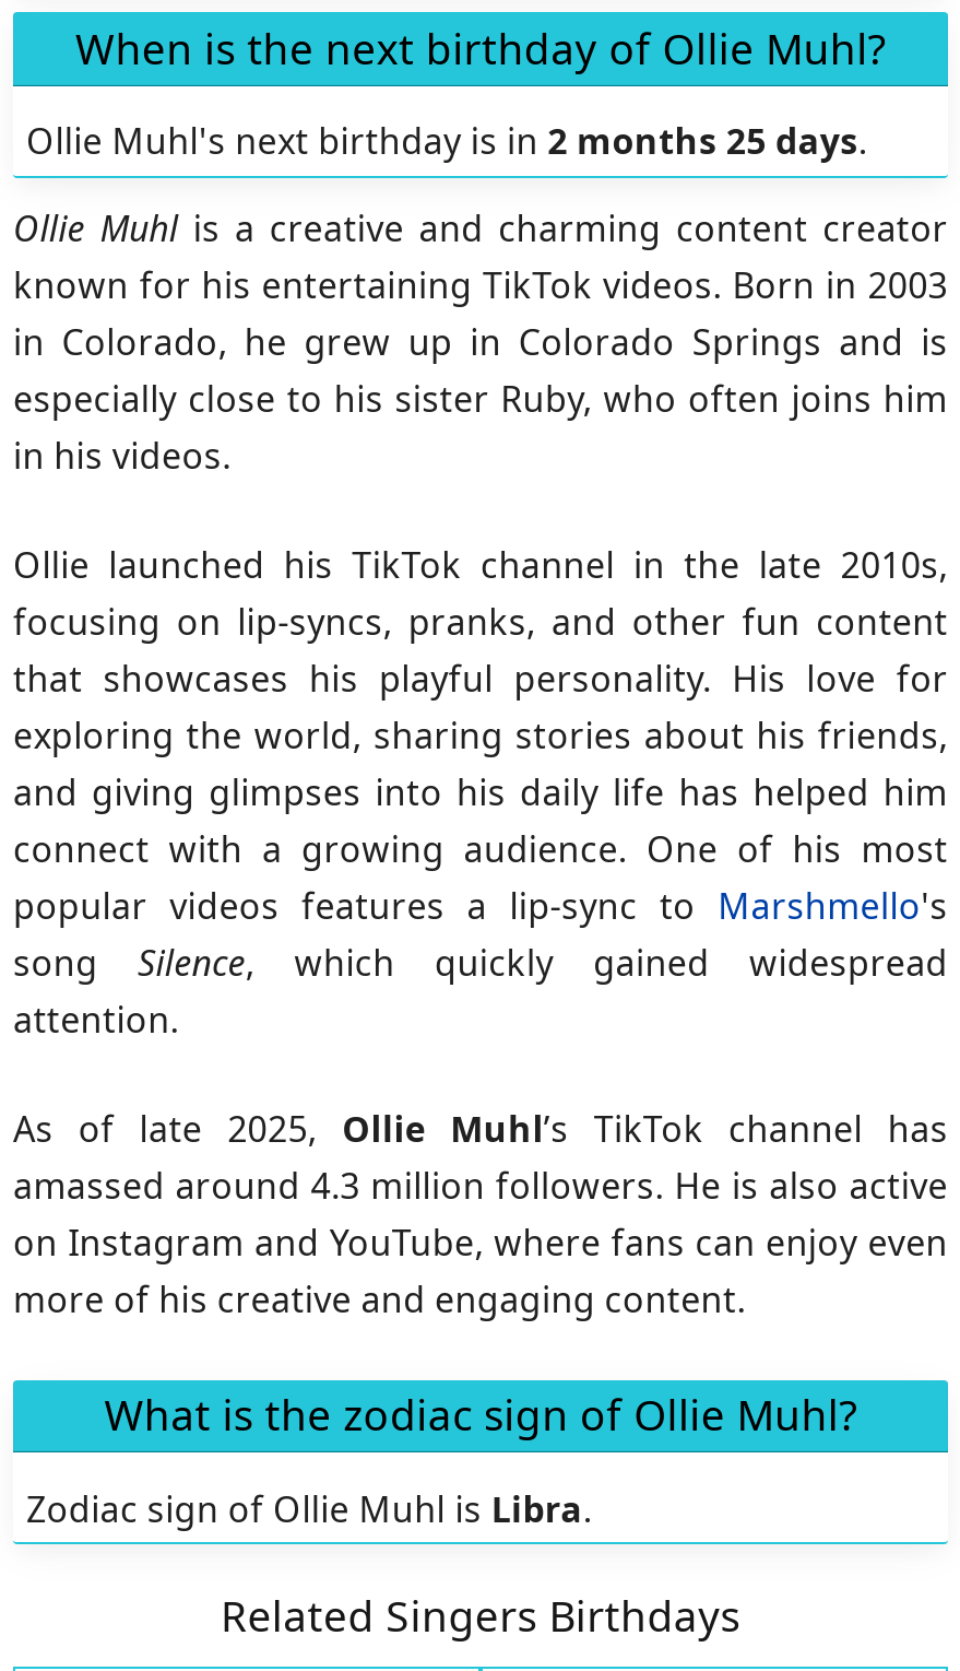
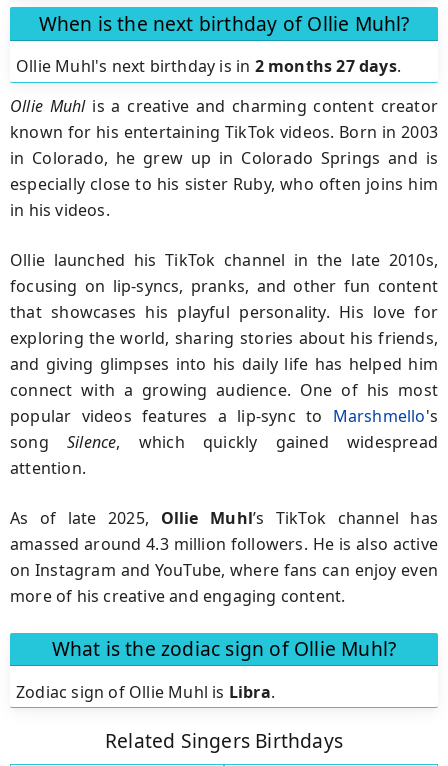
[26,117,867,165] Ollie Muhl's next birthday is in 2 months 25 days. -> [16,55,401,77] Ollie Muhl's next birthday is in 2 months 27 days.

